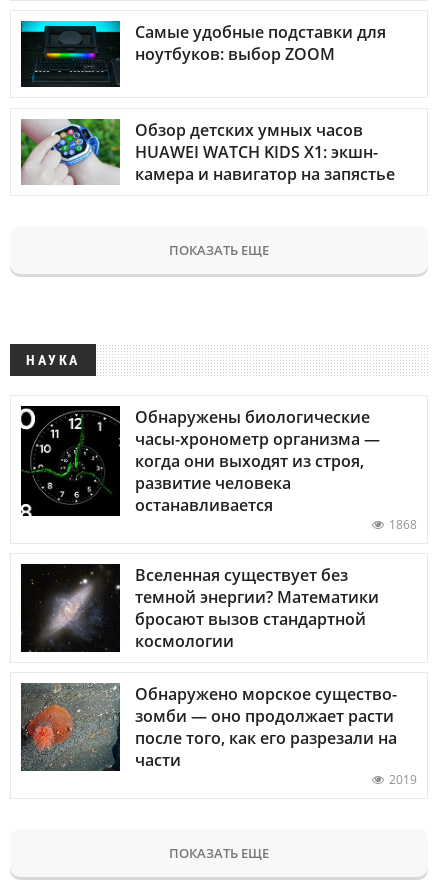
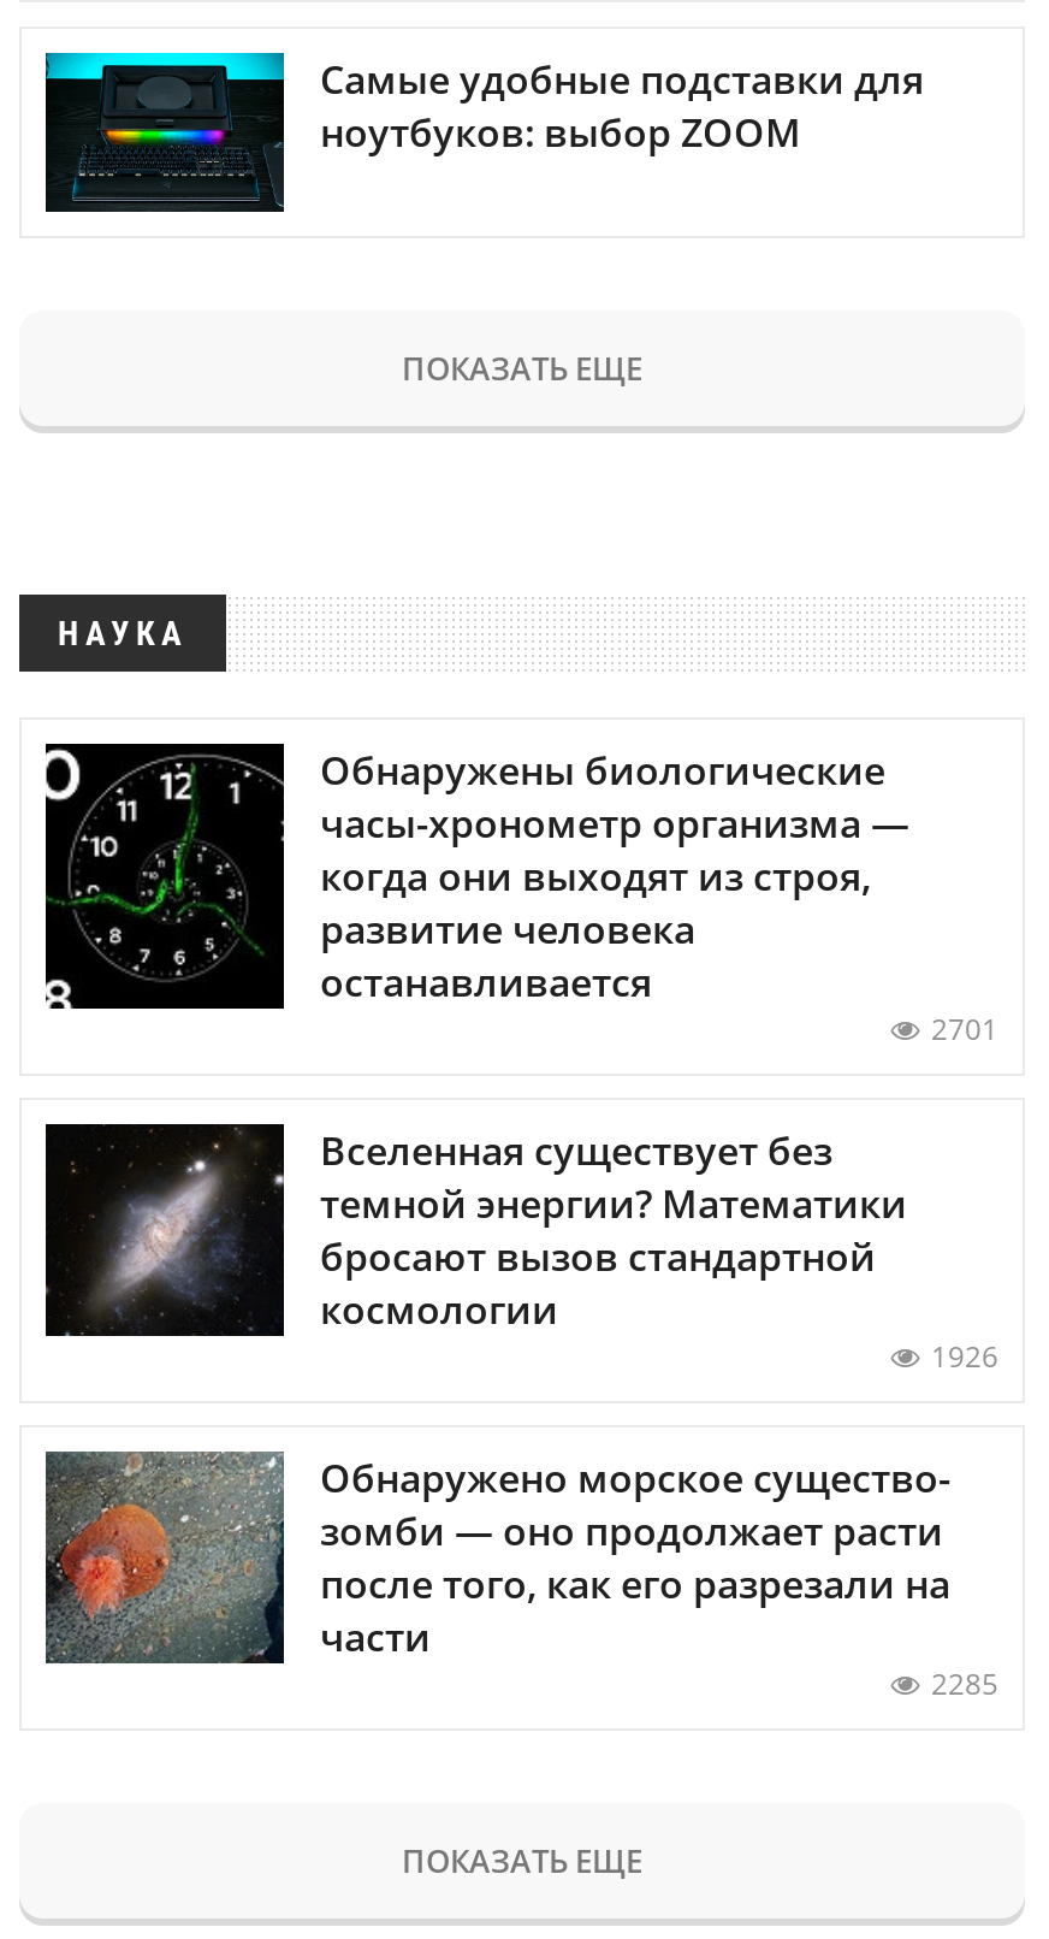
[20,118,395,186] [image] | Обзор детских умных часов | HUAWEI WATCH KIDS X1: экшн- | камера и навигатор на запястье -> none
moved [20,240,380,516] -> [43,345,909,1007]: [image] | ПОКАЗАТЬ ЕЩЕ | НАУКА | Обнаружены биологические | часы-хронометр организма — | когда они выходят из строя, | развитие человека | останавливается
[389,516,417,533] 1868 -> [931,1007,998,1048] 2701
moved [22,564,379,653] -> [48,1123,907,1338]: [image] | Вселенная существует без | темной энергии? Математики | бросают вызов стандартной | космологии
none -> [931,1335,998,1376] 1926
[389,771,417,788] 2019 -> [931,1663,998,1704] 2285

